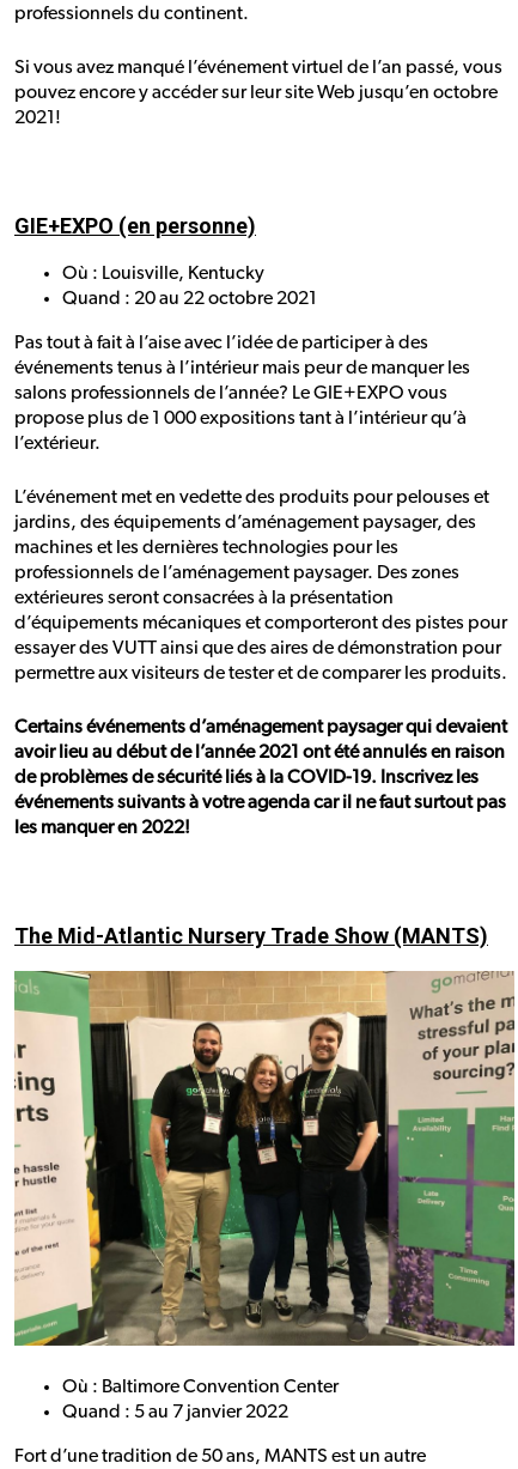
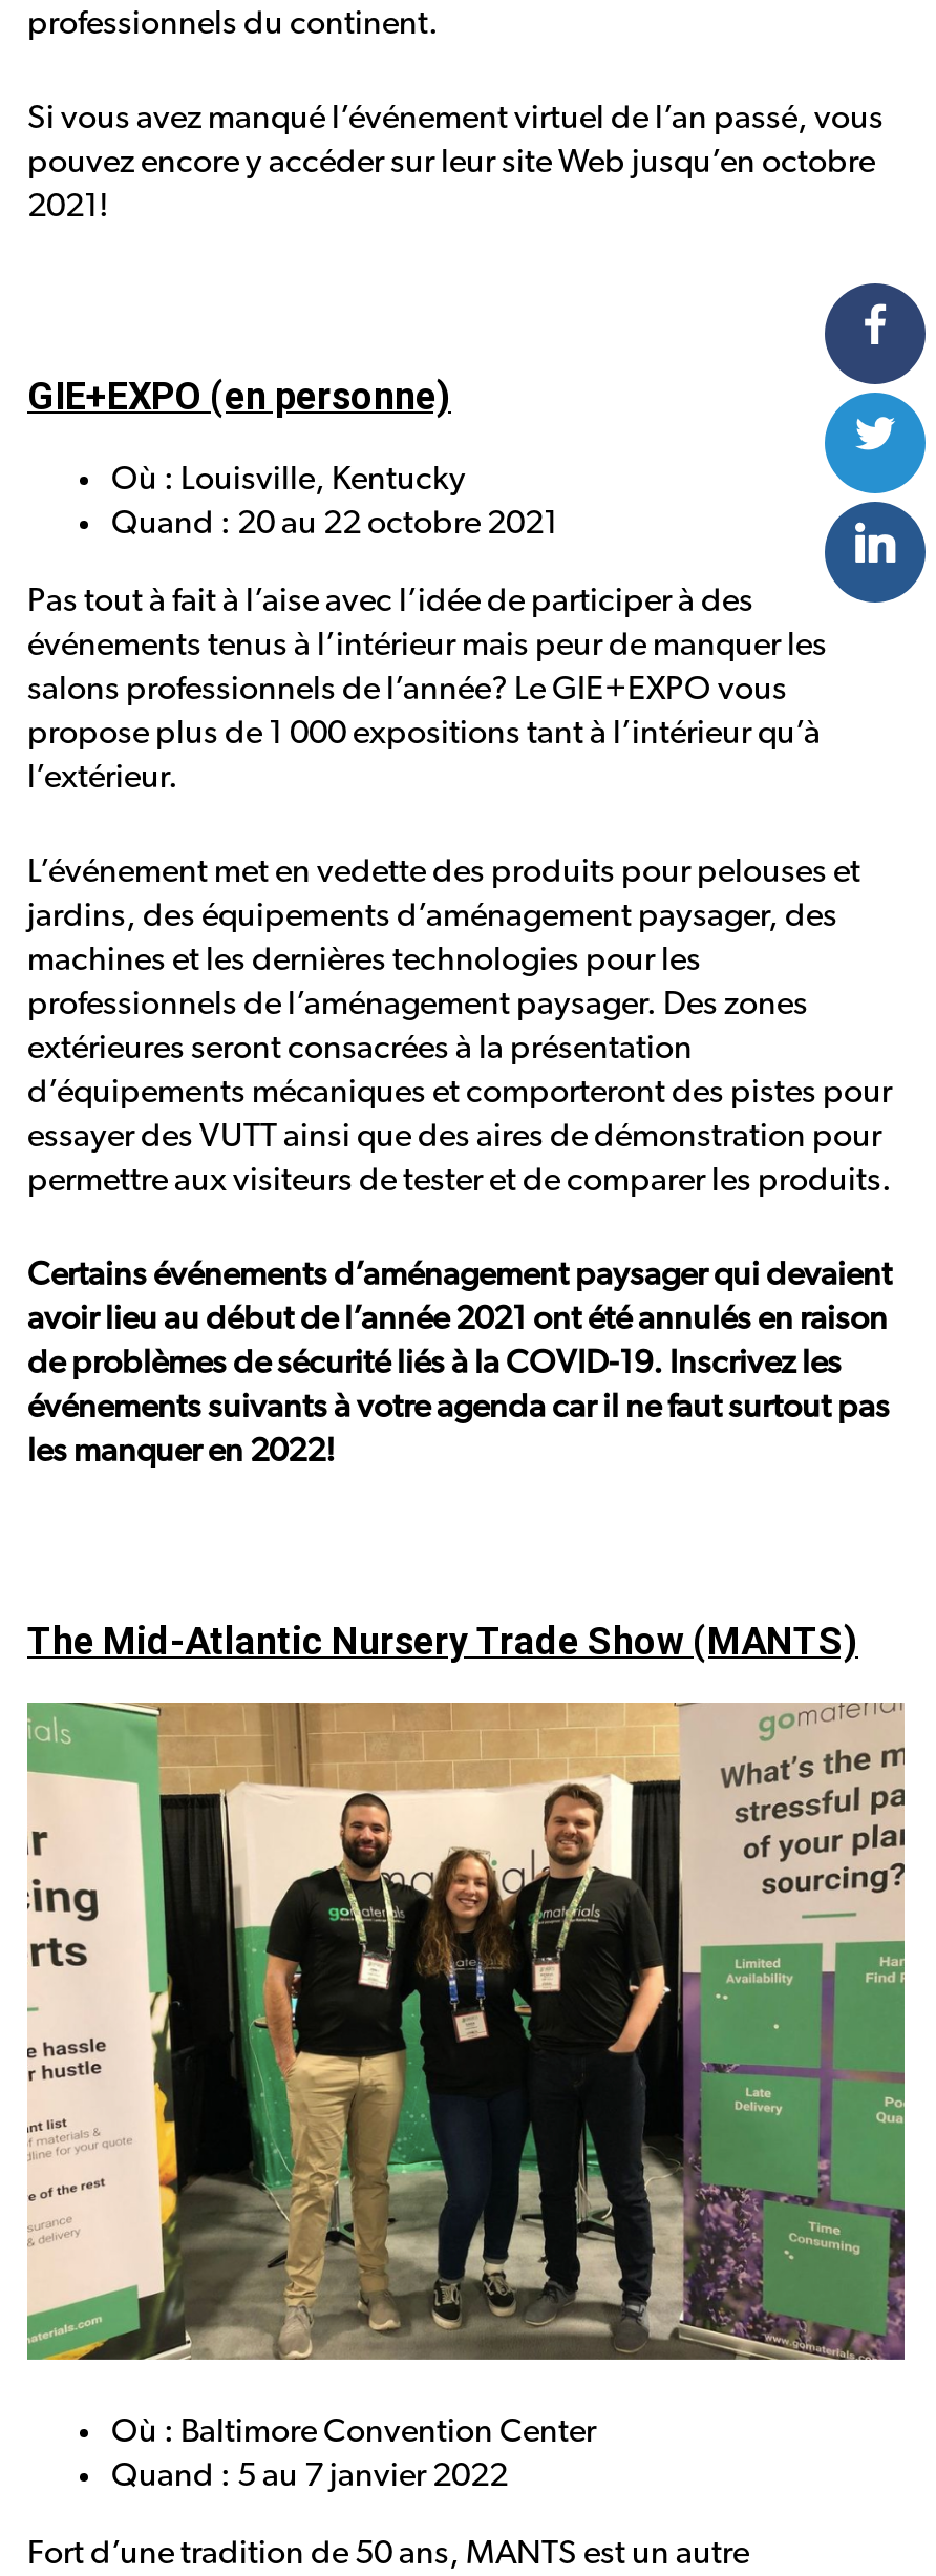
none -> [823,281,928,605] [image]

